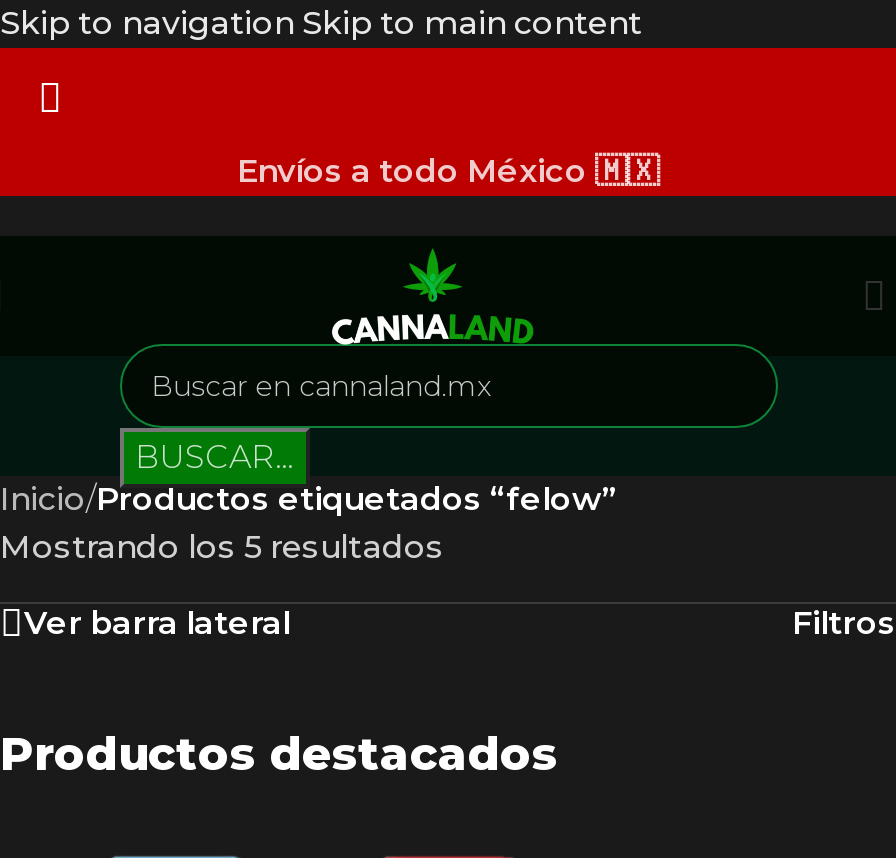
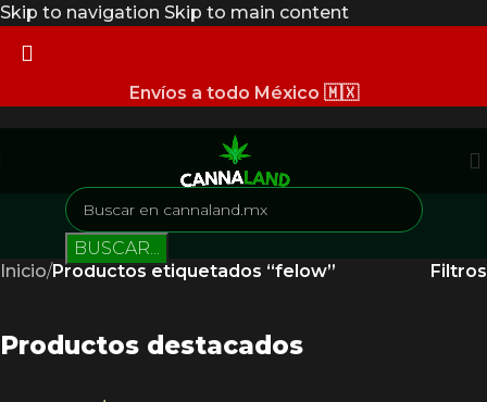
[0,528,444,641] Mostrando los 5 resultados | Ver barra lateral -> none

